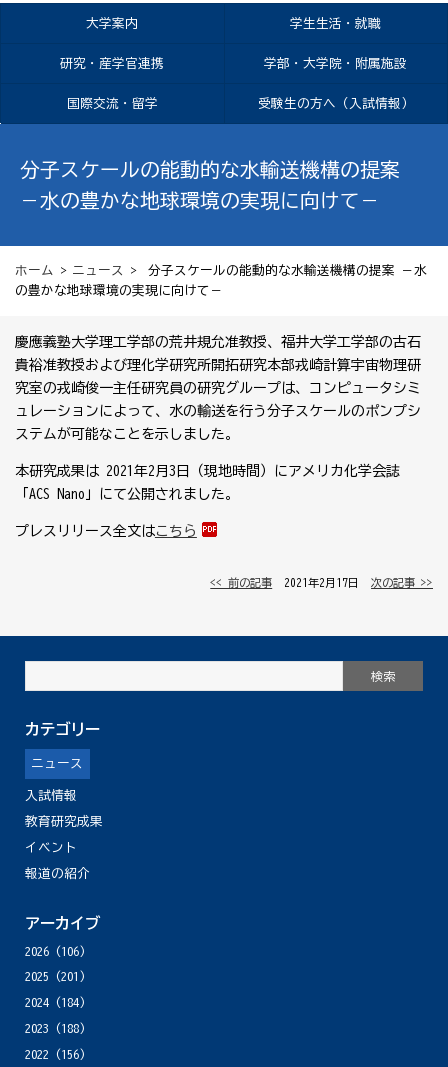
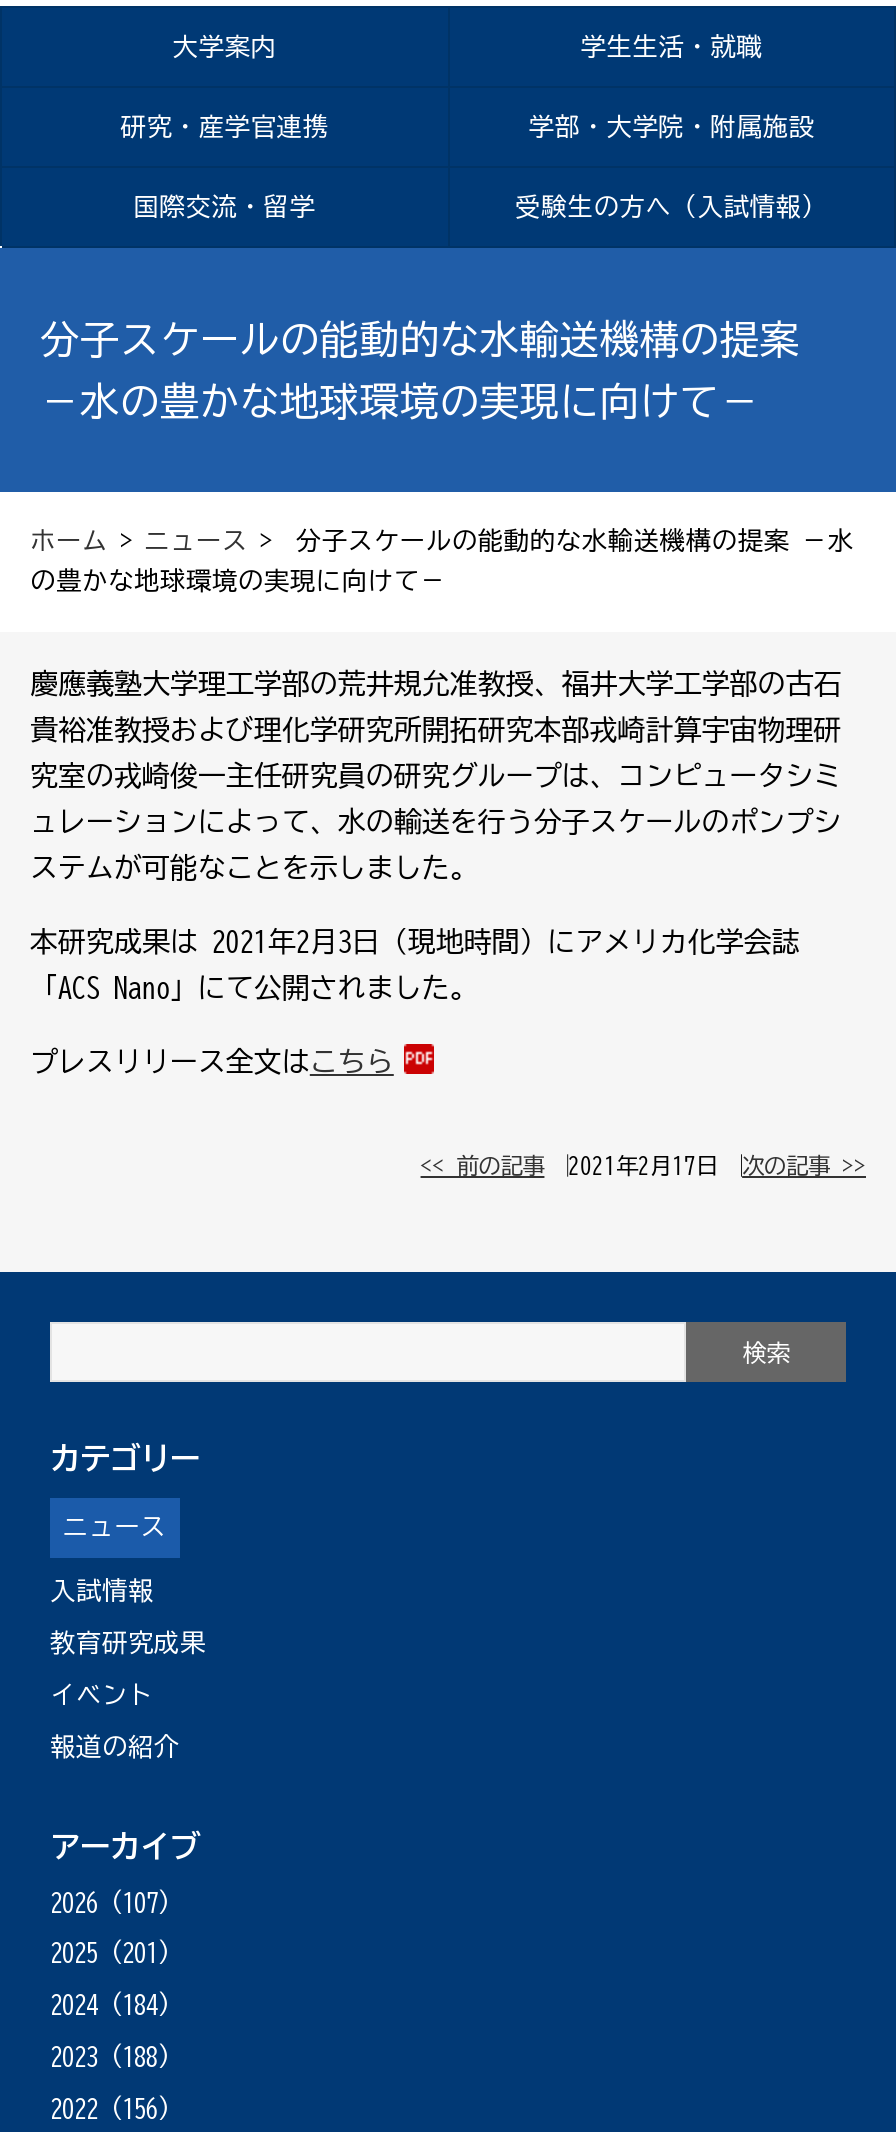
[25,945,85,958] 2026 (106) -> [50,1889,170,1915] 2026 (107)

